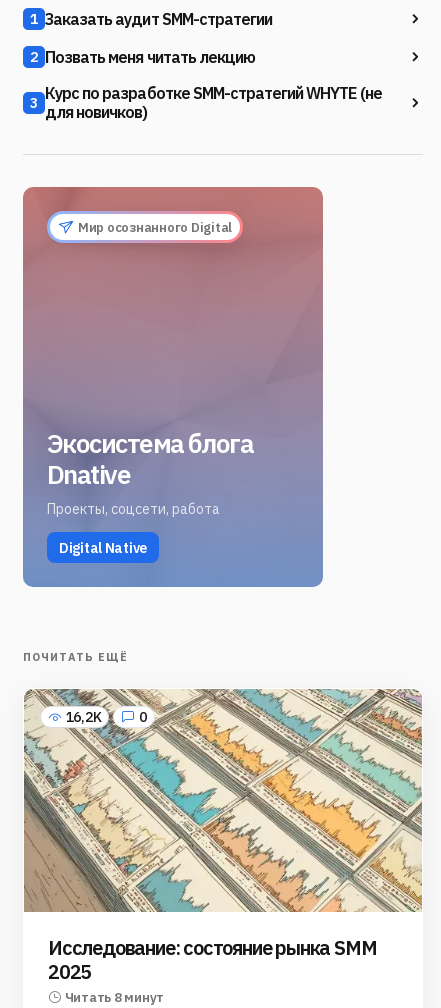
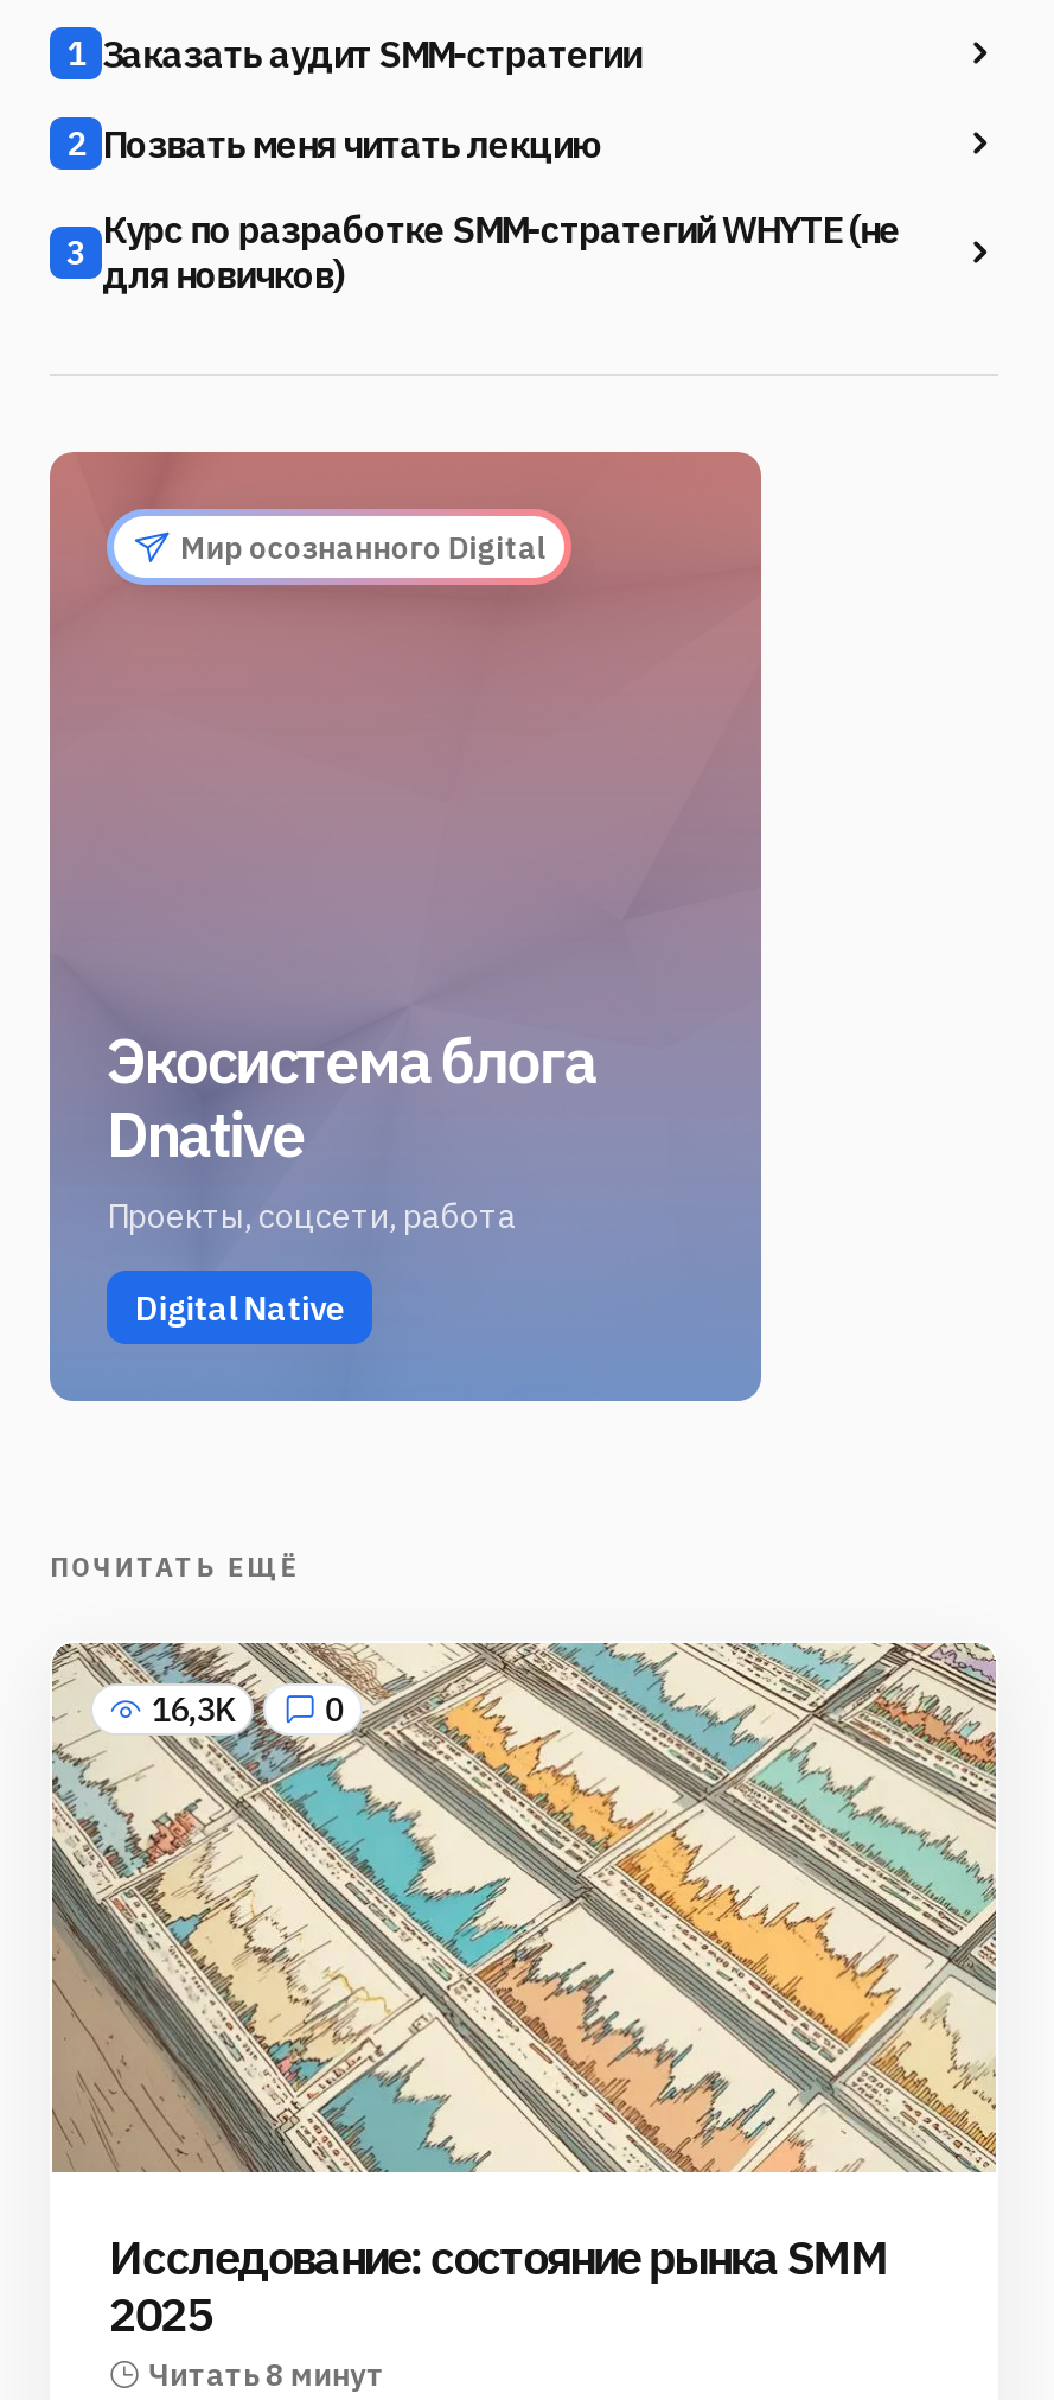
[66,708,101,726] 16,2K -> [151,1689,235,1732] 16,3K

